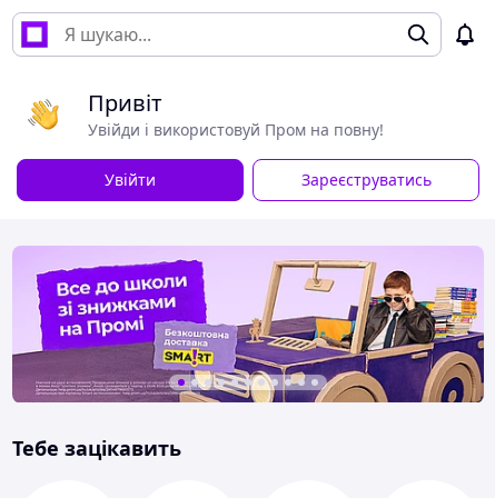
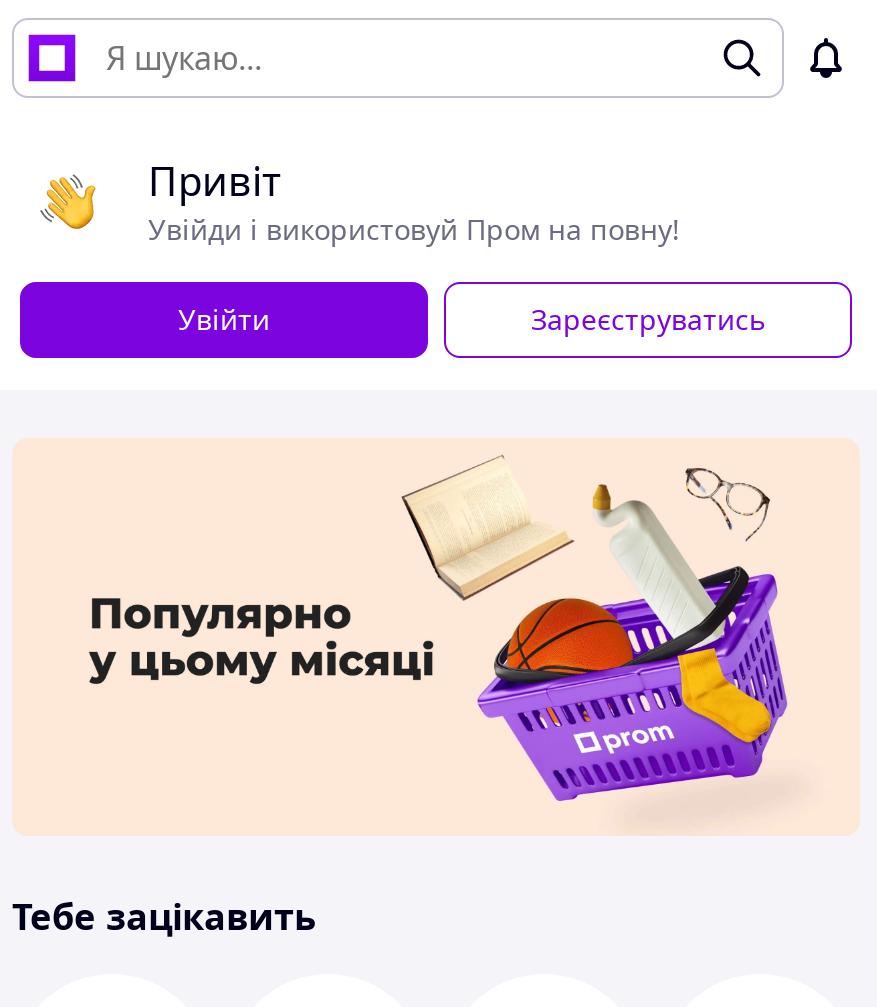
[11,246,485,404] [image] -> [14,440,858,834] [image]

